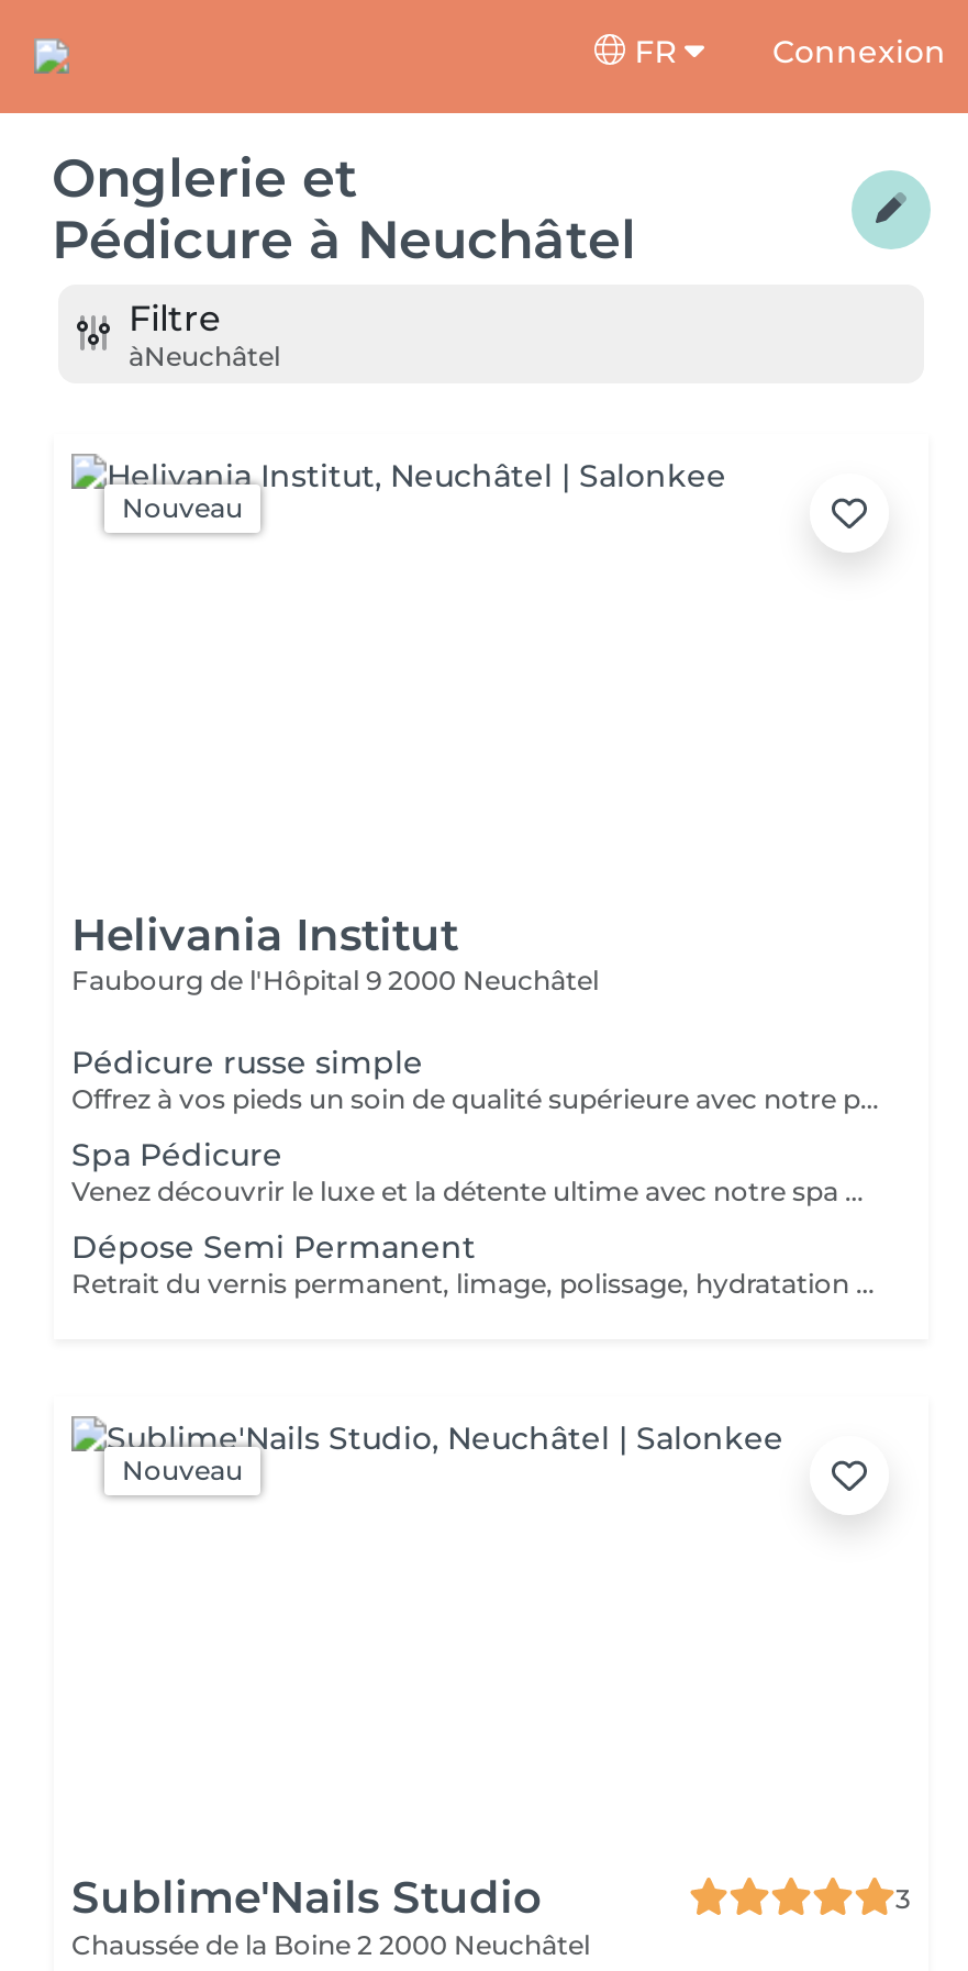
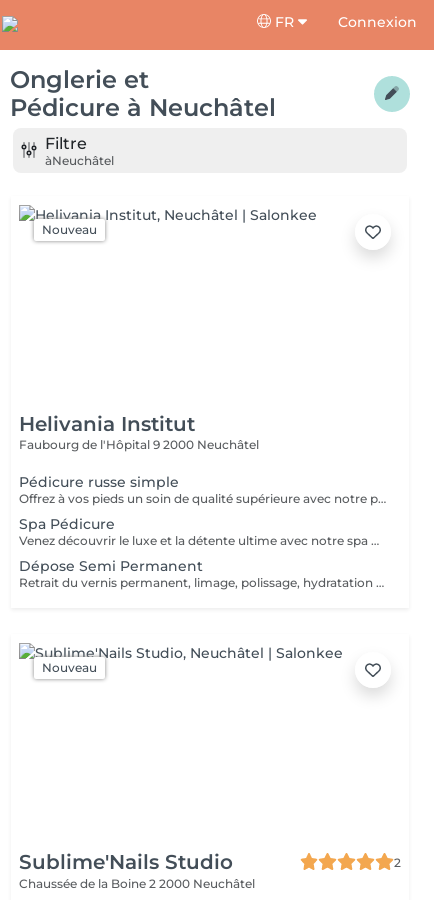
[895,1882,911,1915] 3 -> [394,855,401,870] 2

